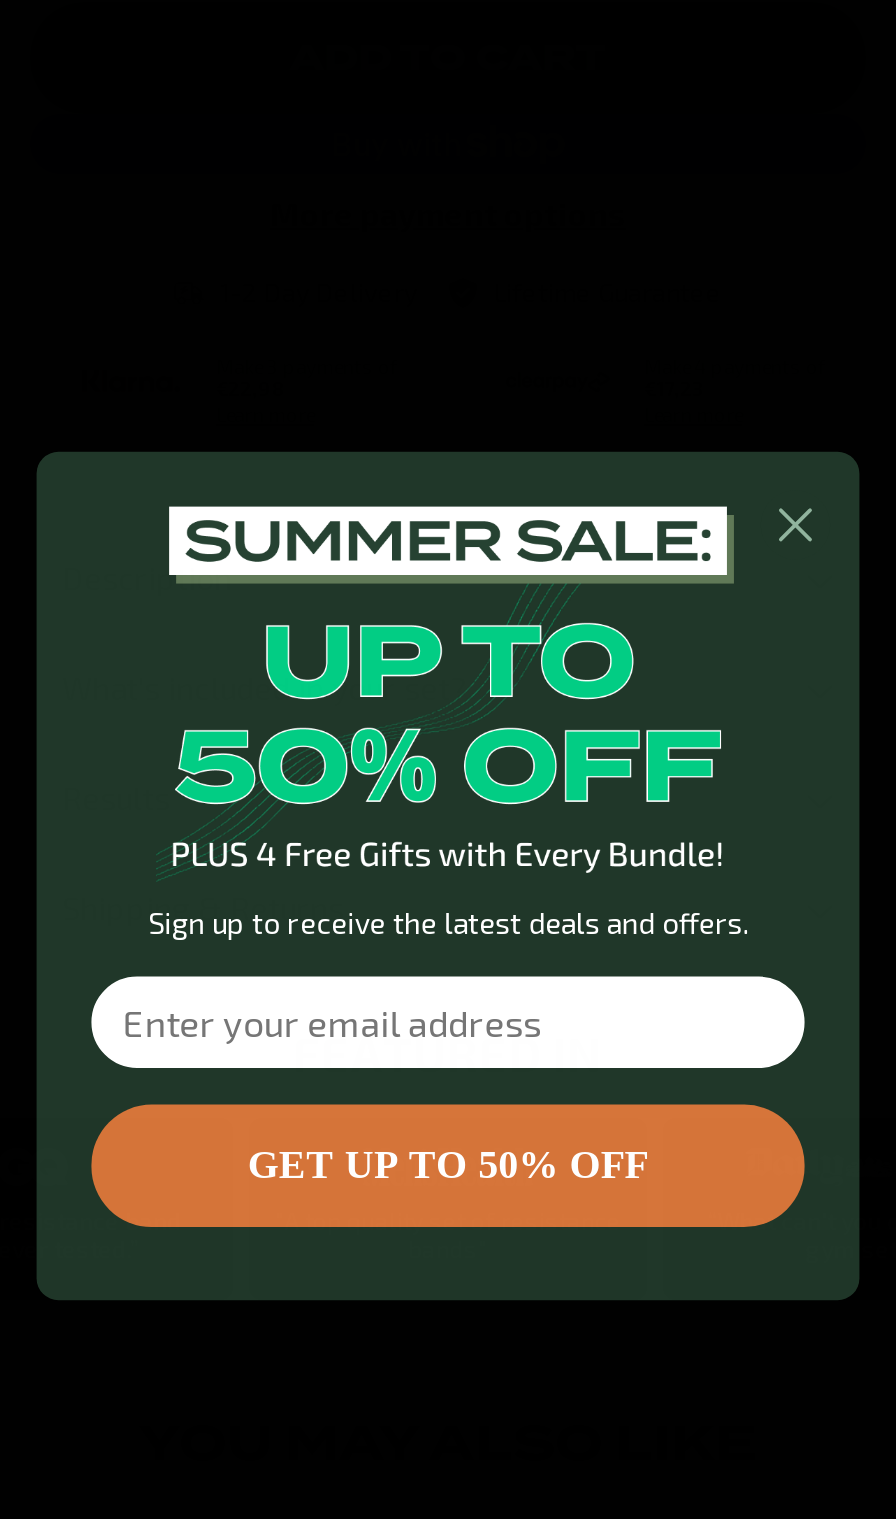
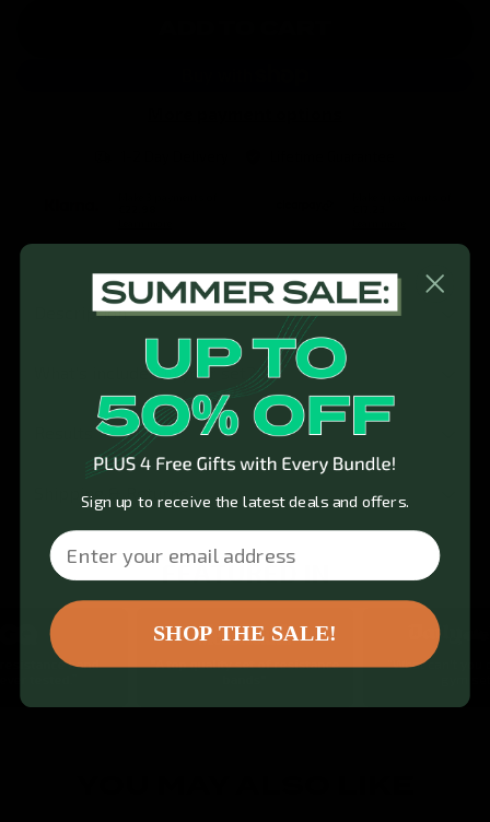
[248,1142,648,1188] GET UP TO 50% OFF -> [153,621,337,646] SHOP THE SALE!

